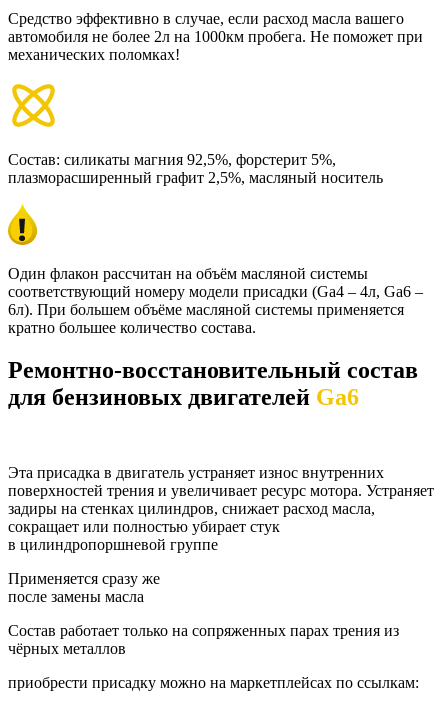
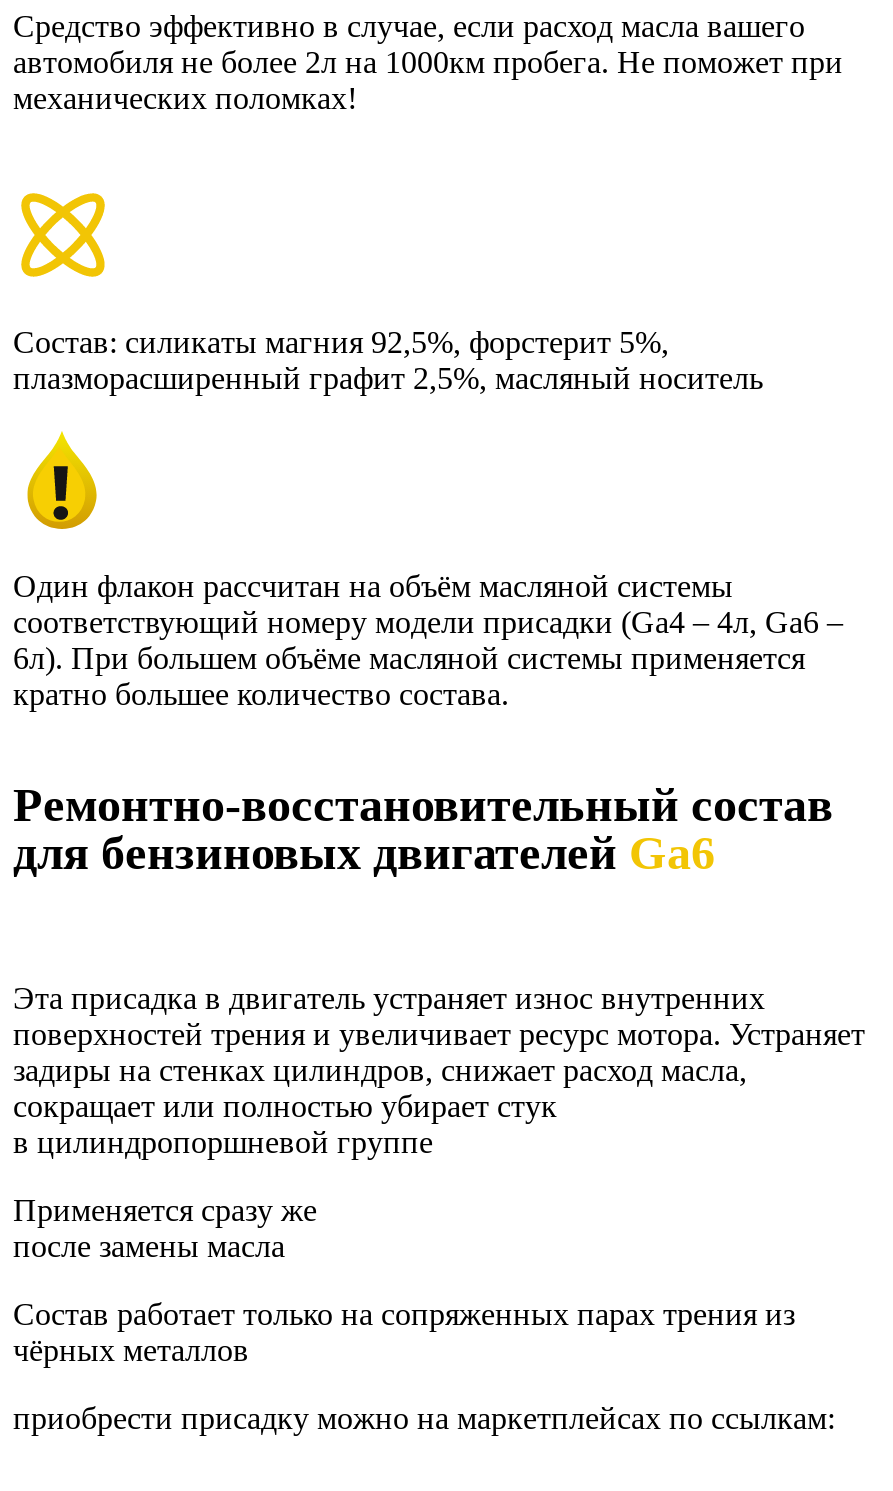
[7,204,49,246] [image] -> [15,430,99,532] [image]

